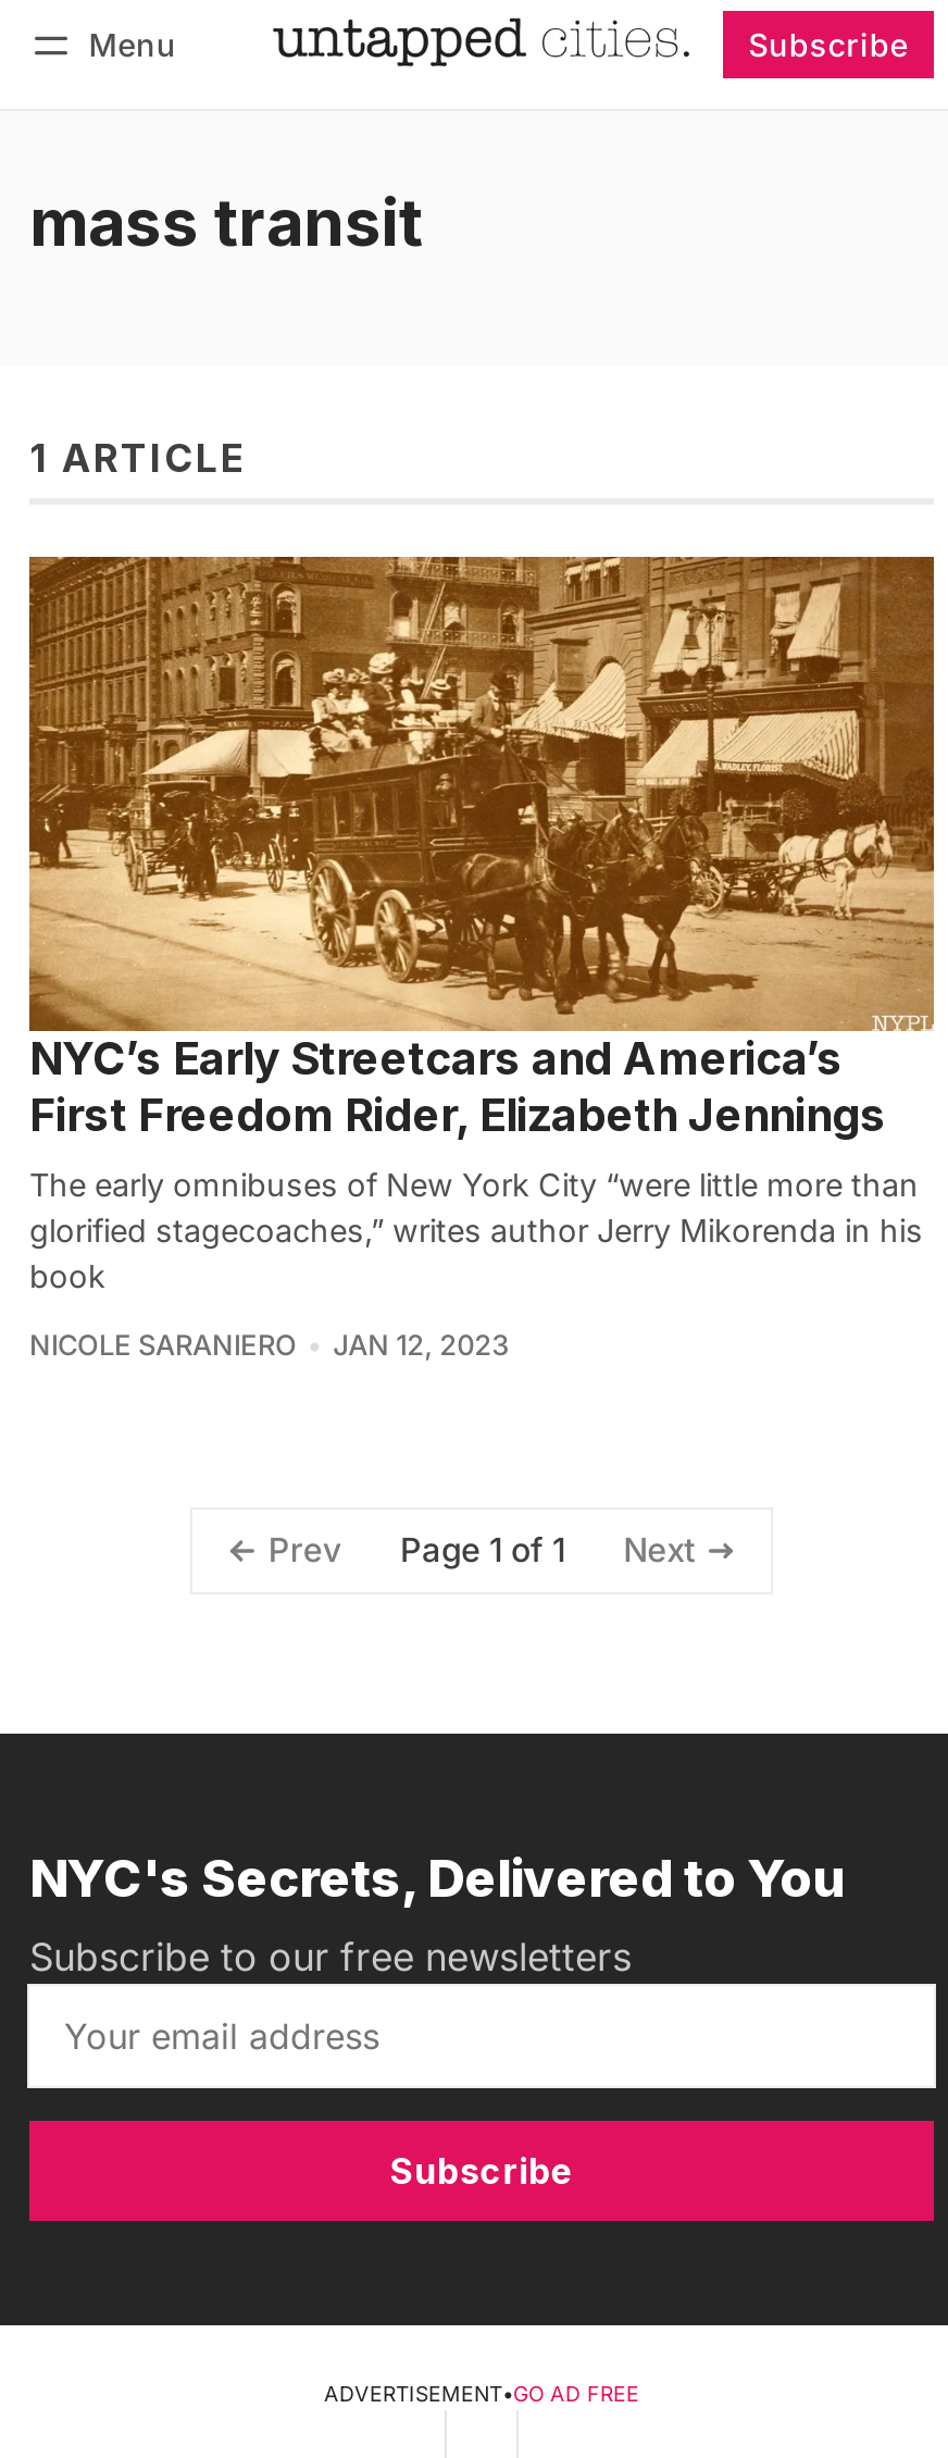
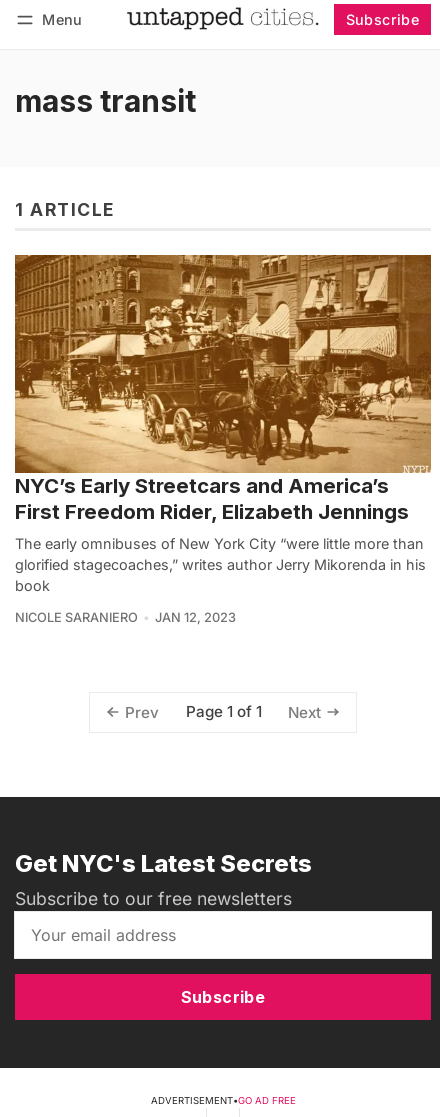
[29,1848,843,1911] NYC's Secrets, Delivered to You -> [15,849,312,878] Get NYC's Latest Secrets

